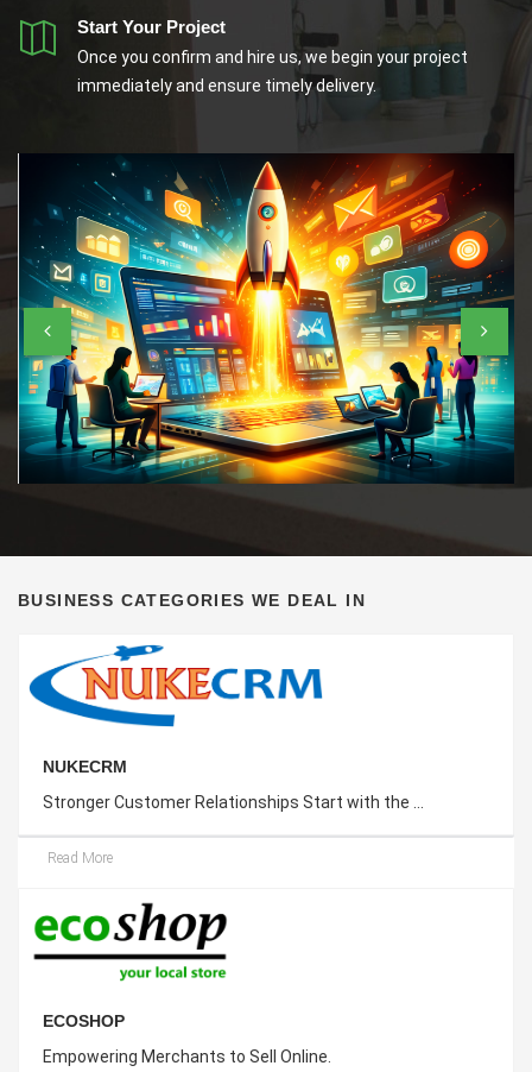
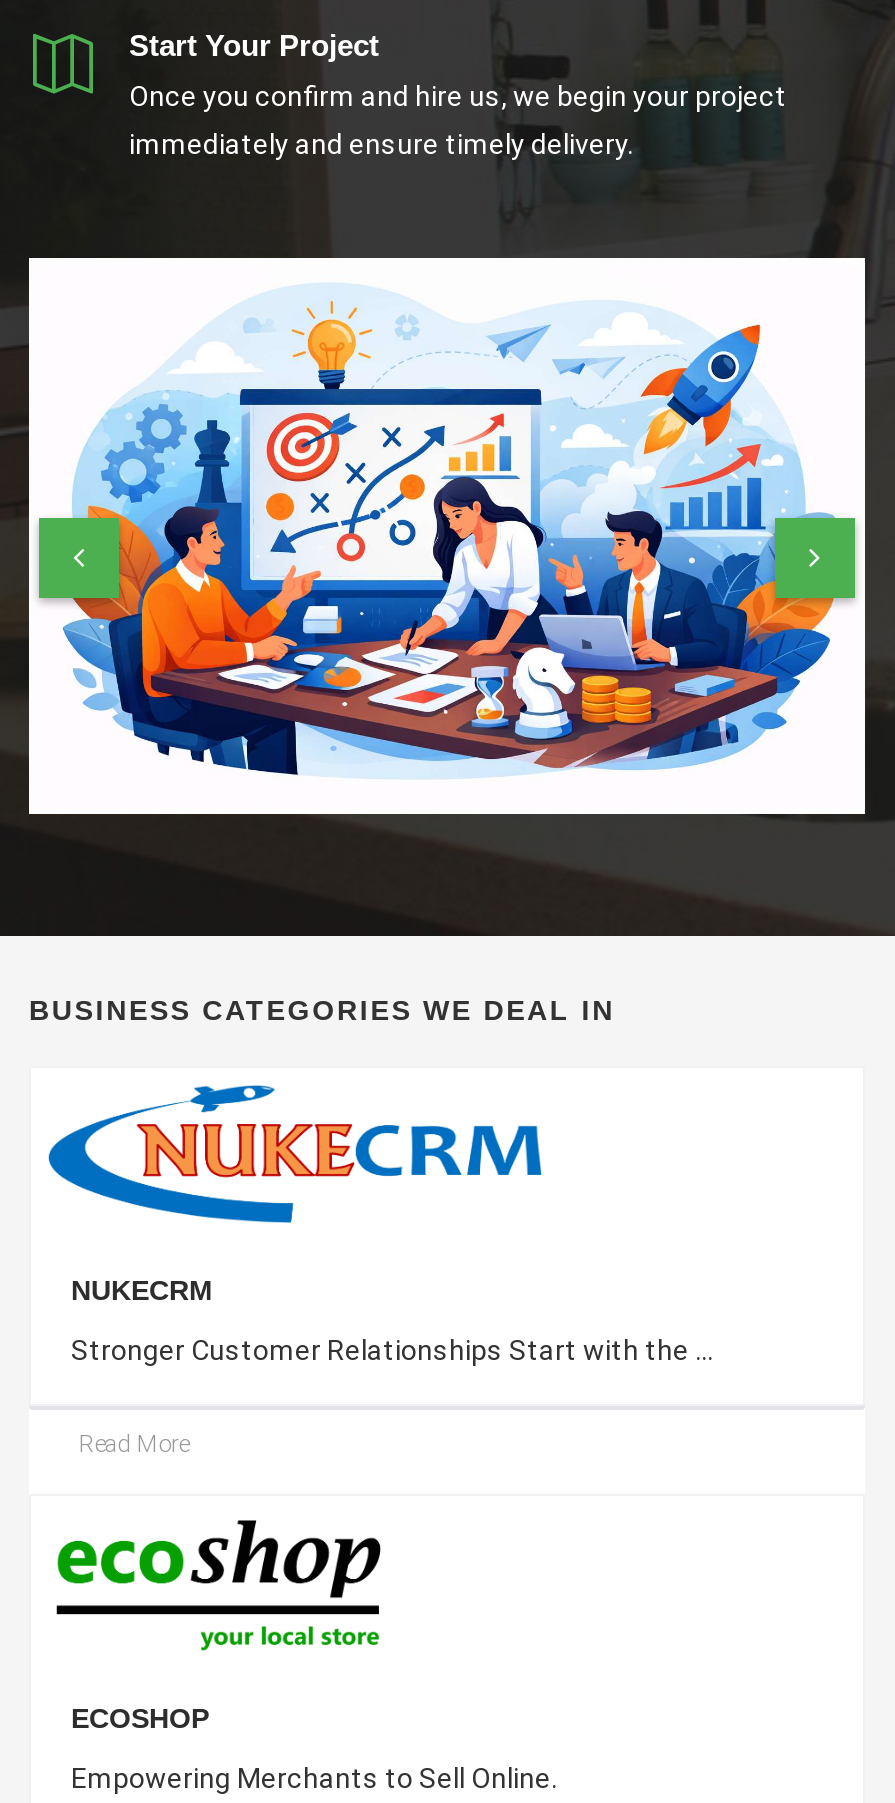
[18,153,515,484] [image] -> [29,256,867,816] [image]

